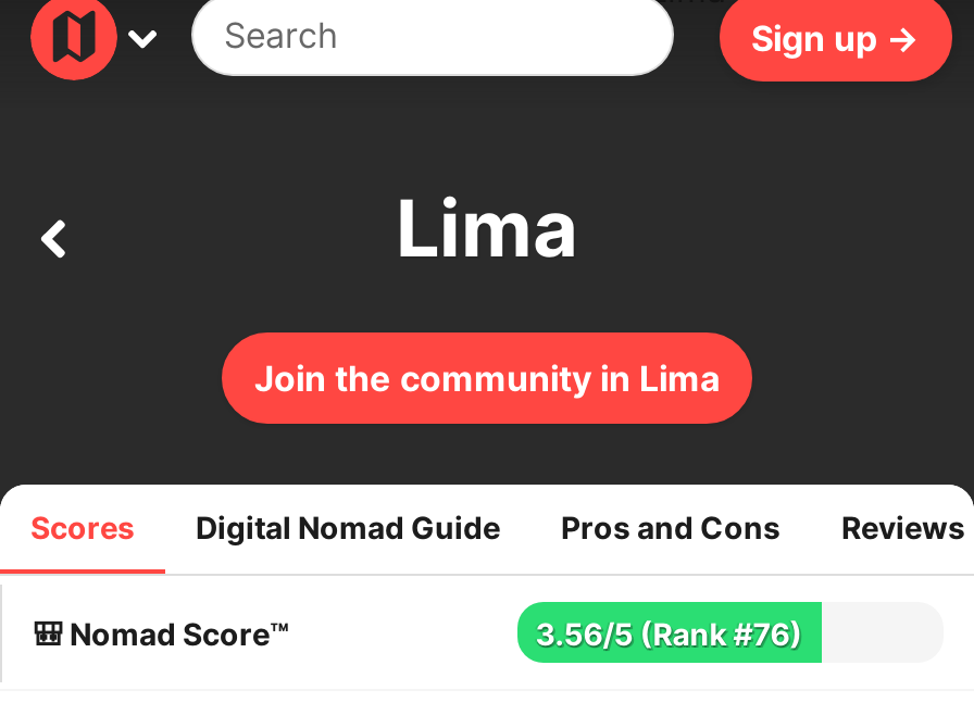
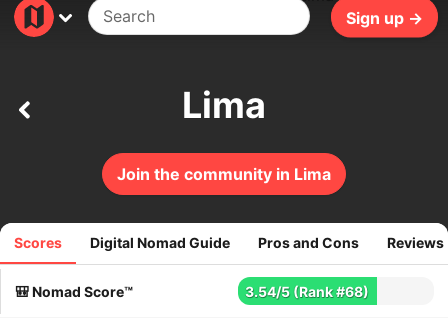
[535,614,803,651] 3.56/5 (Rank #76) -> [245,283,369,300] 3.54/5 (Rank #68)

